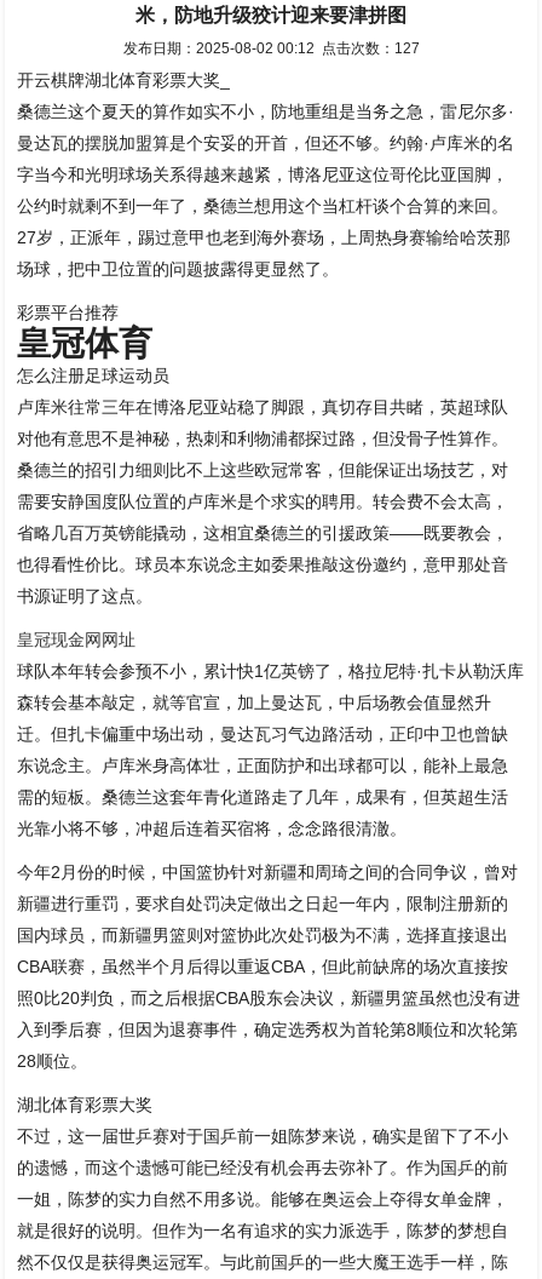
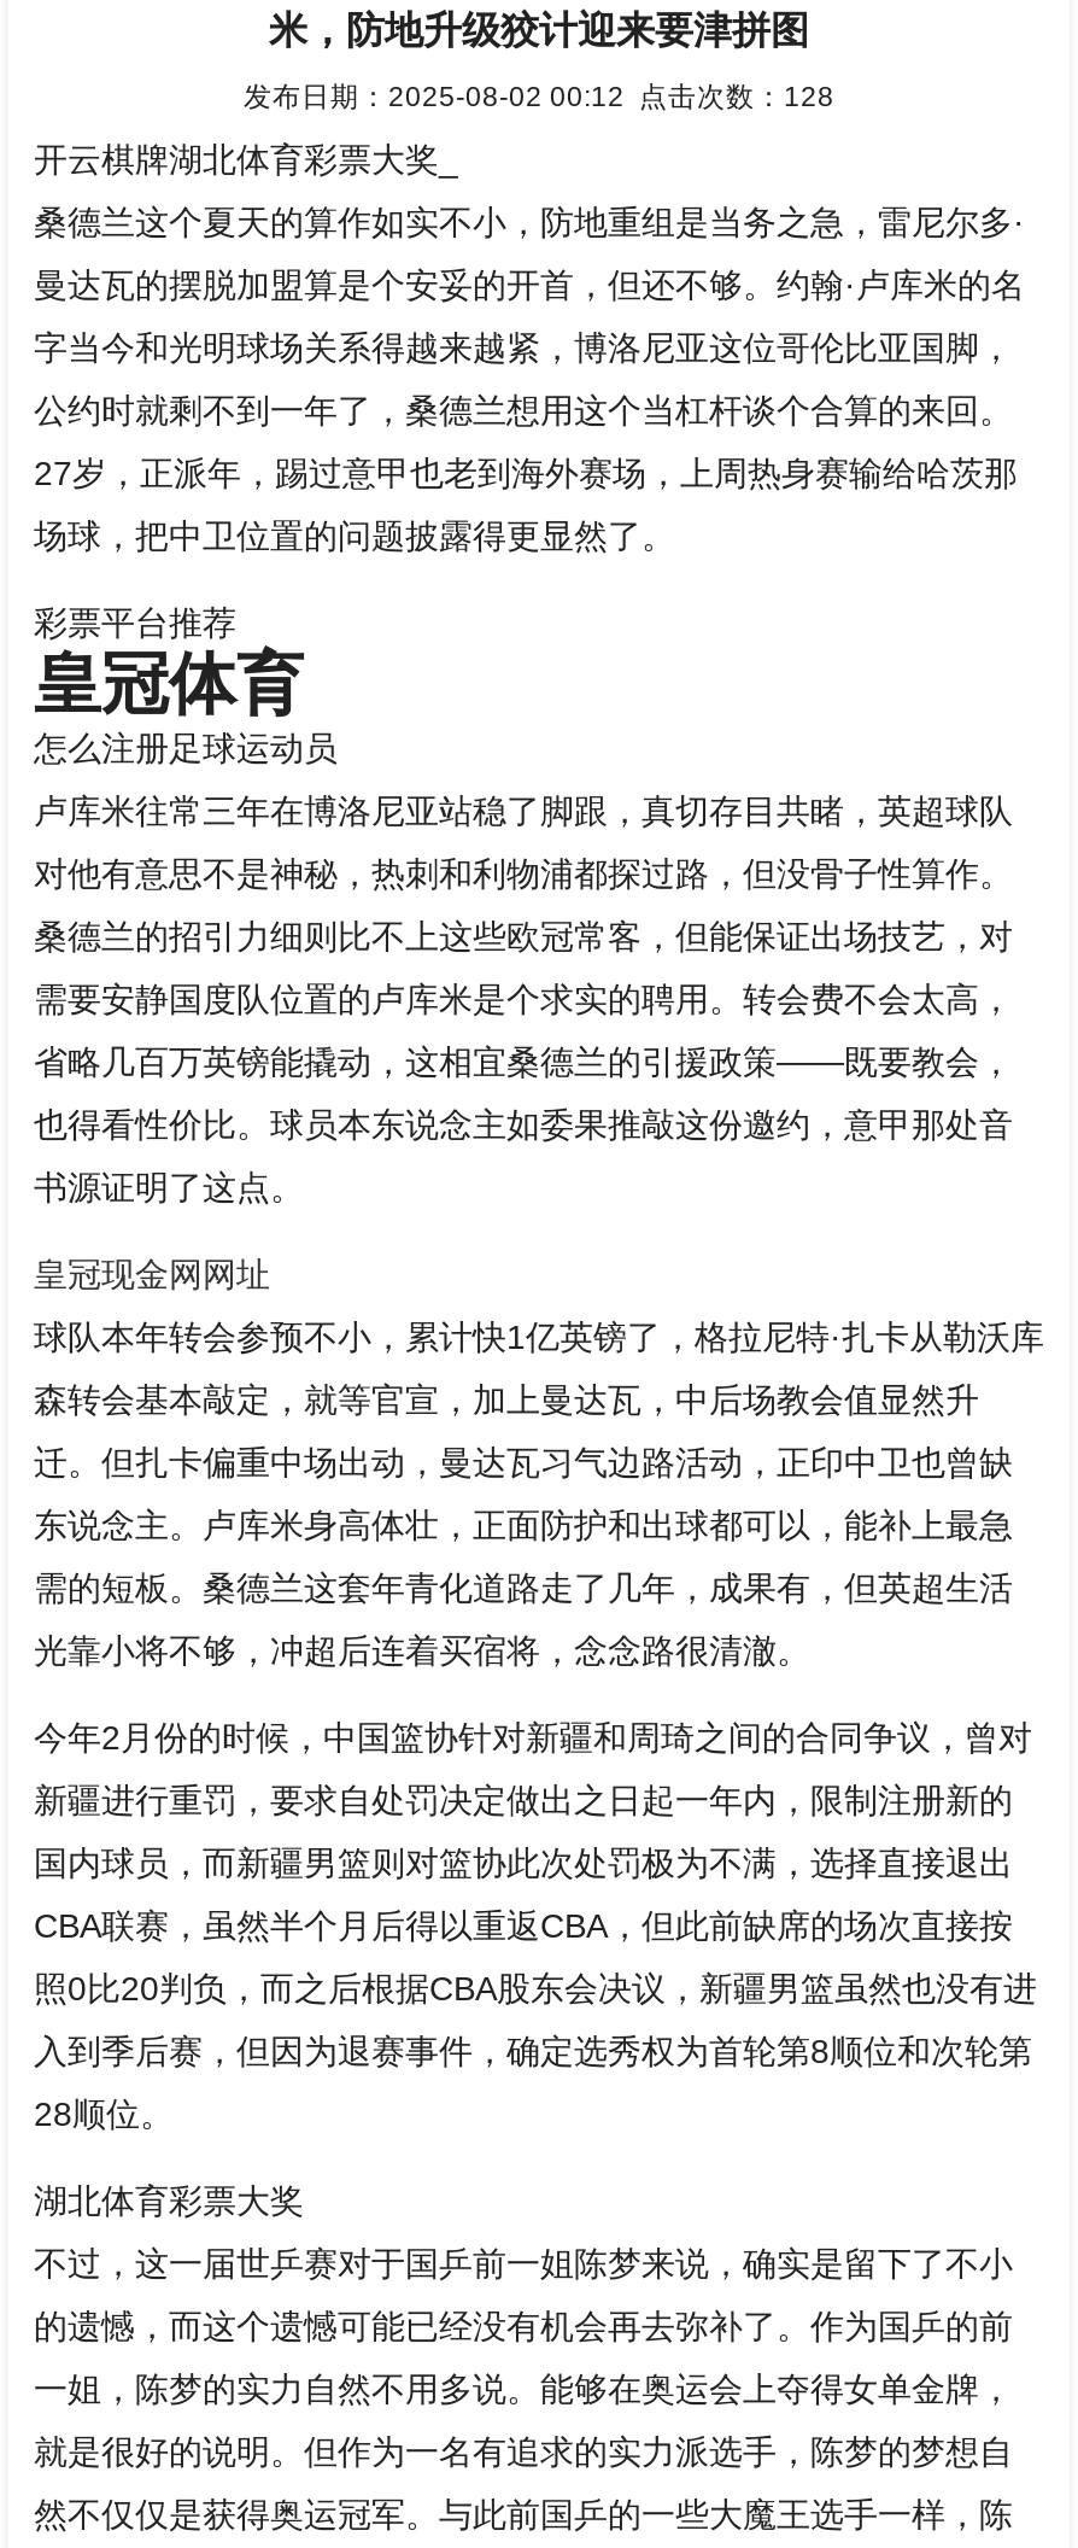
[123,40,419,56] 发布日期：2025-08-02 00:12 点击次数：127 -> [244,80,834,111] 发布日期：2025-08-02 00:12 点击次数：128

